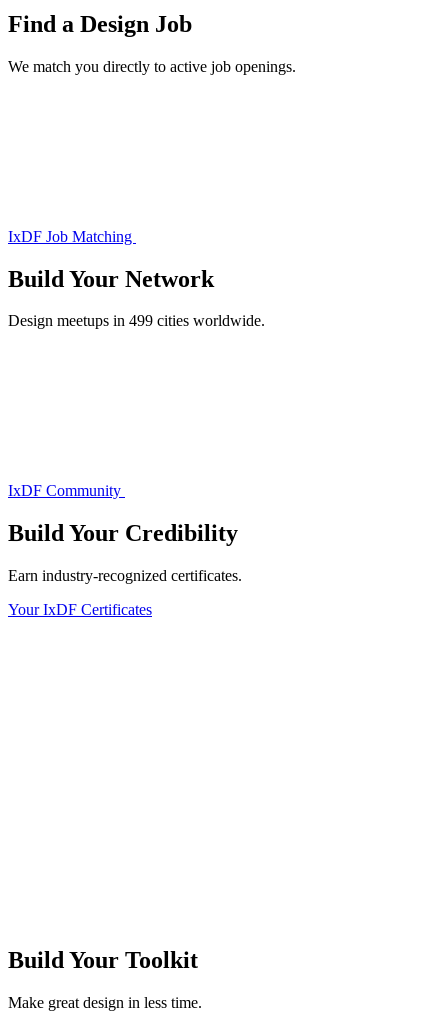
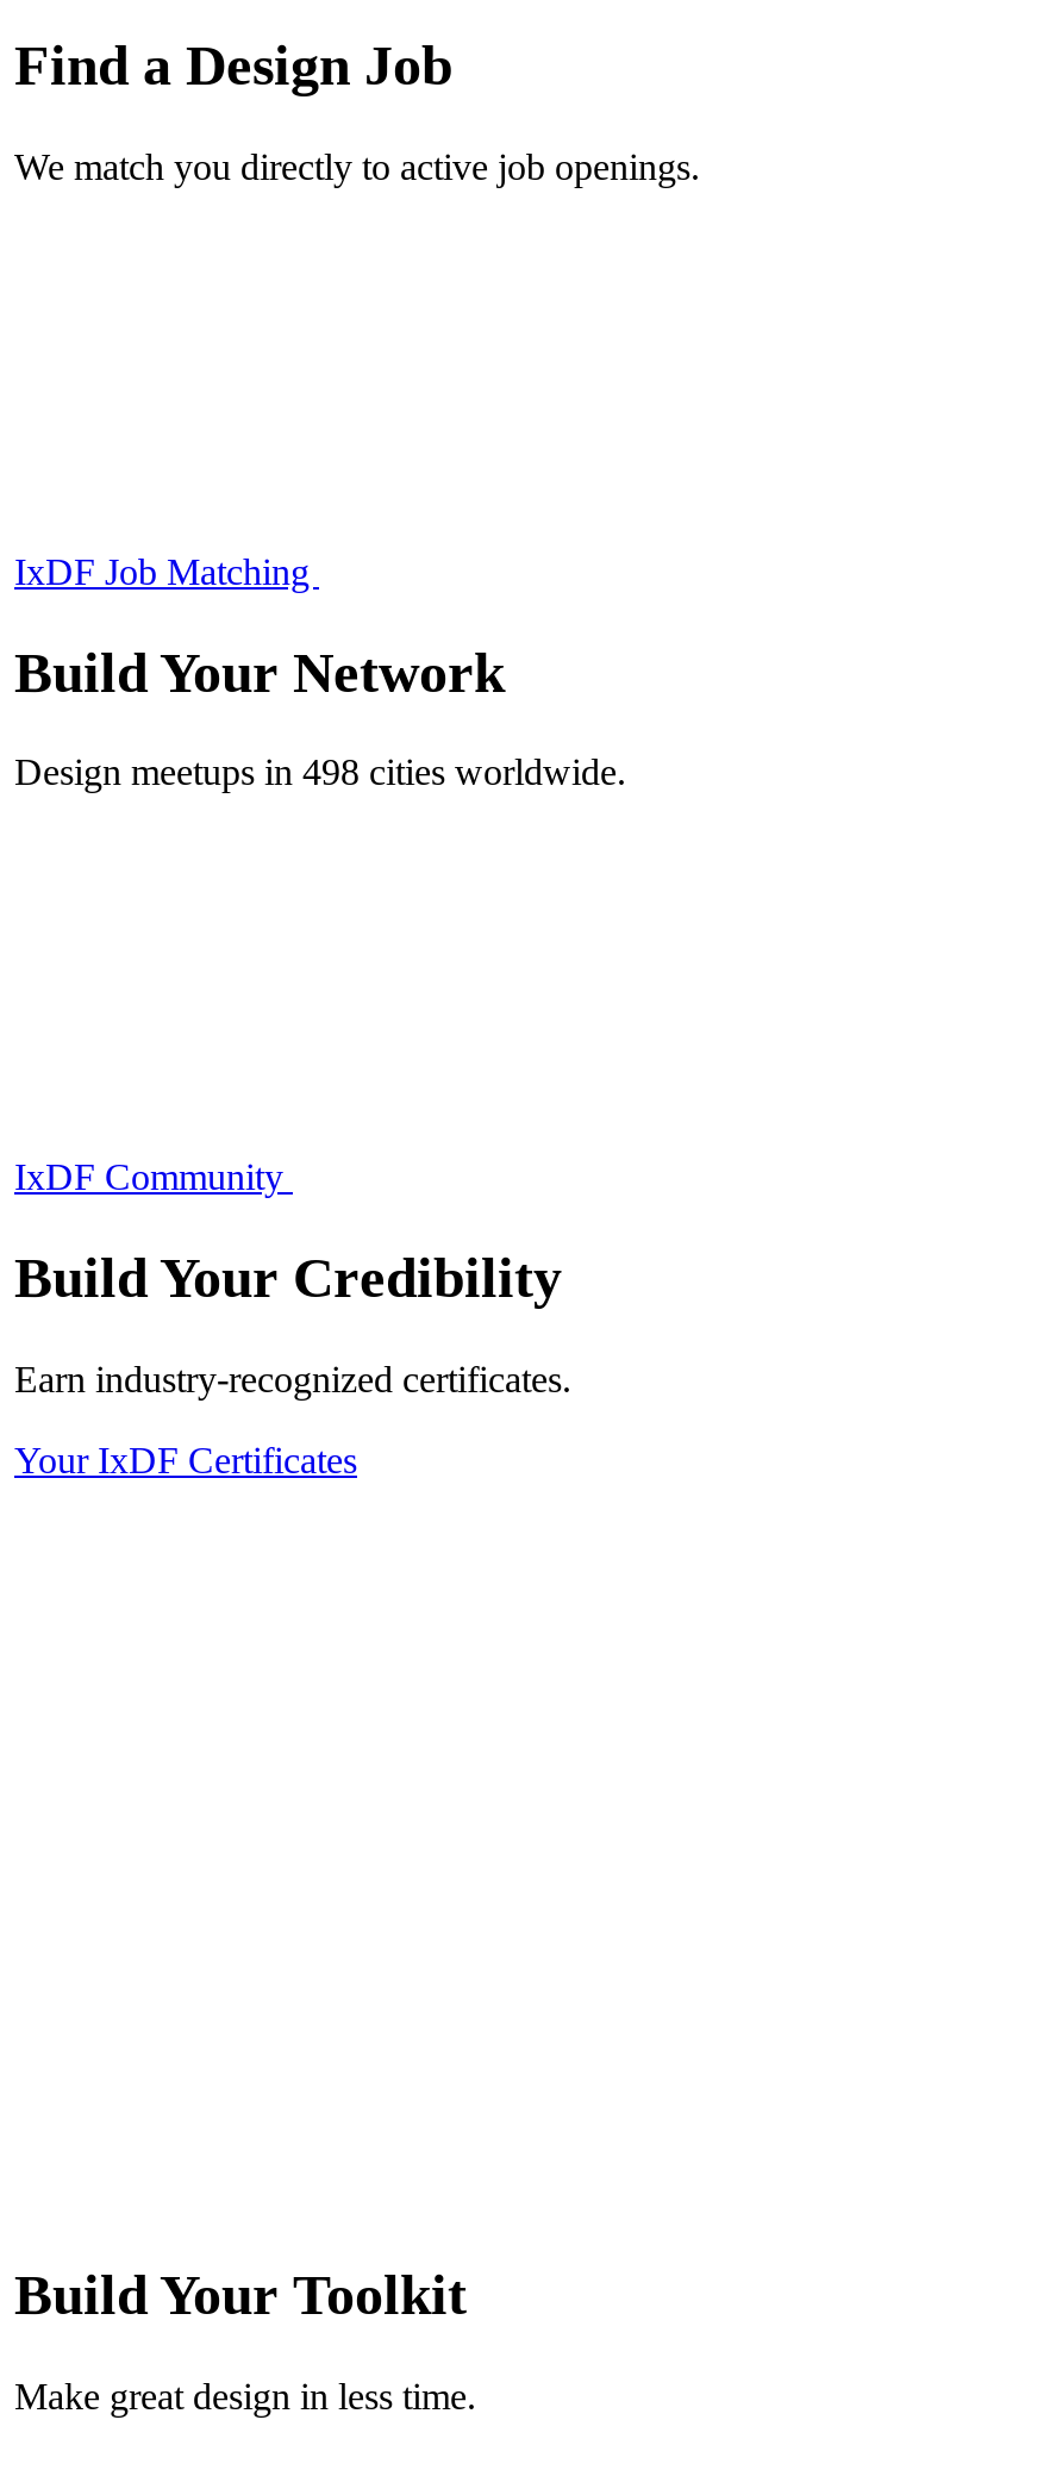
[8,312,265,329] Design meetups in 499 cities worldwide. -> [14,752,626,793] Design meetups in 498 cities worldwide.

